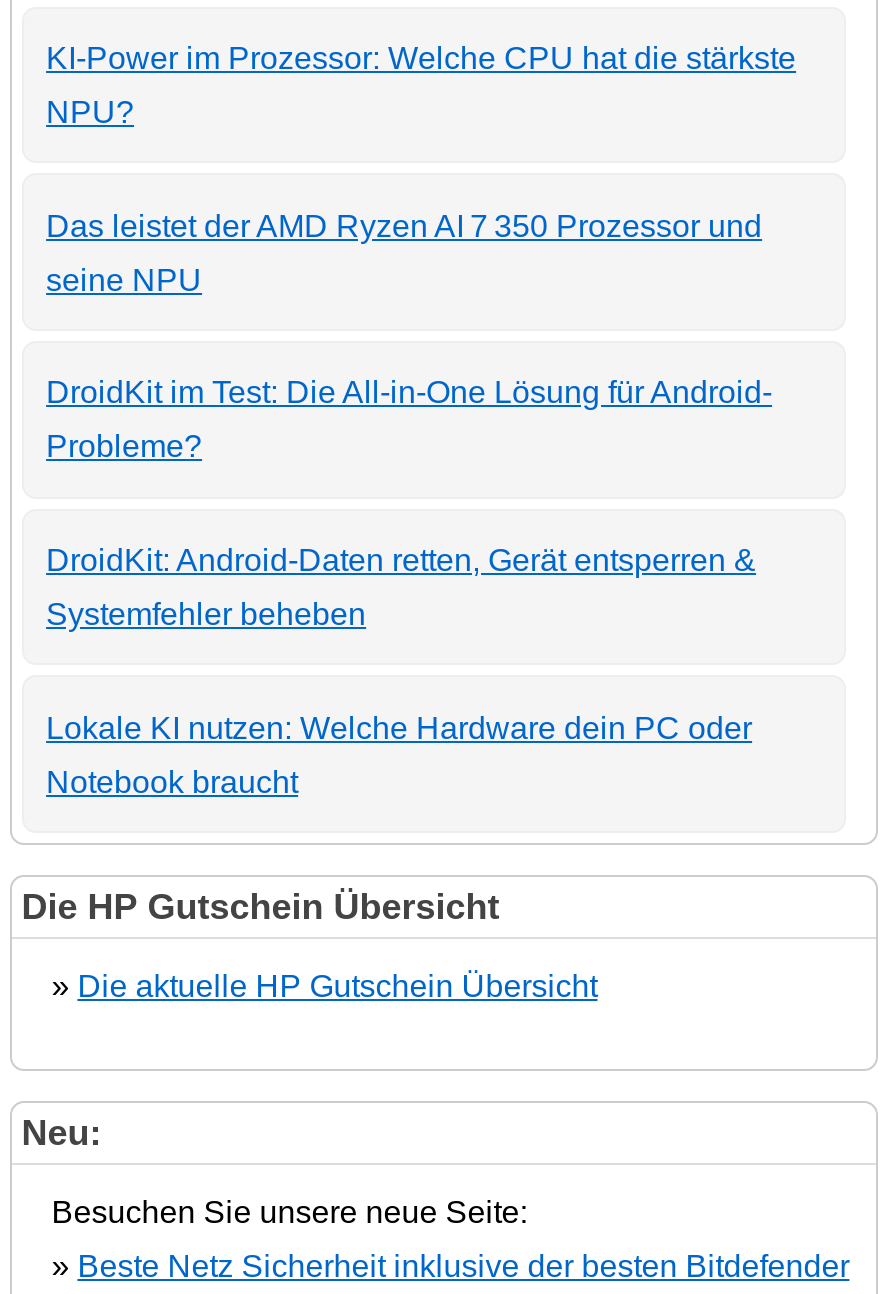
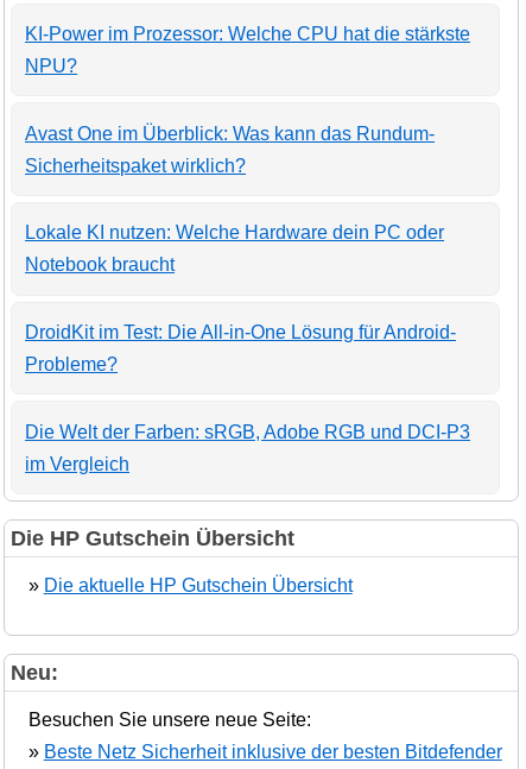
[46,208,762,631] Das leistet der AMD Ryzen AI 7 350 Prozessor und | seine NPU | DroidKit: Android-Daten retten, Gerät entsperren & | Systemfehler beheben -> [25,123,435,176] Avast One im Überblick: Was kann das Rundum- | Sicherheitspaket wirklich?
moved [46,376,772,464] -> [25,322,456,374]: DroidKit im Test: Die All-in-One Lösung für Android- | Probleme?
moved [46,710,752,798] -> [25,223,444,275]: Lokale KI nutzen: Welche Hardware dein PC oder | Notebook braucht
none -> [25,421,470,474] Die Welt der Farben: sRGB, Adobe RGB und DCI-P3 | im Vergleich

